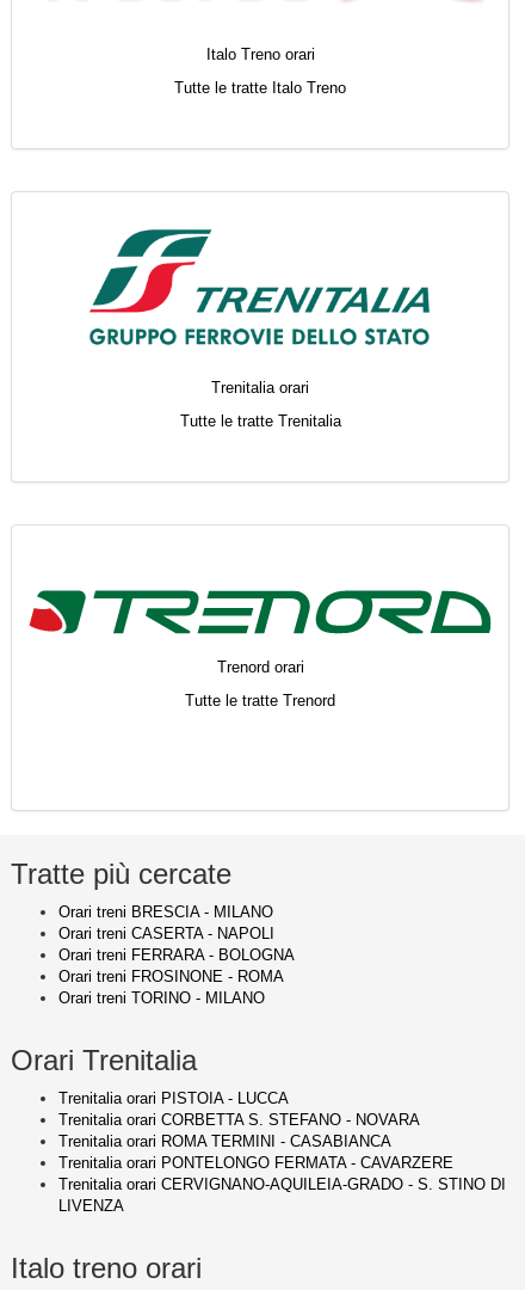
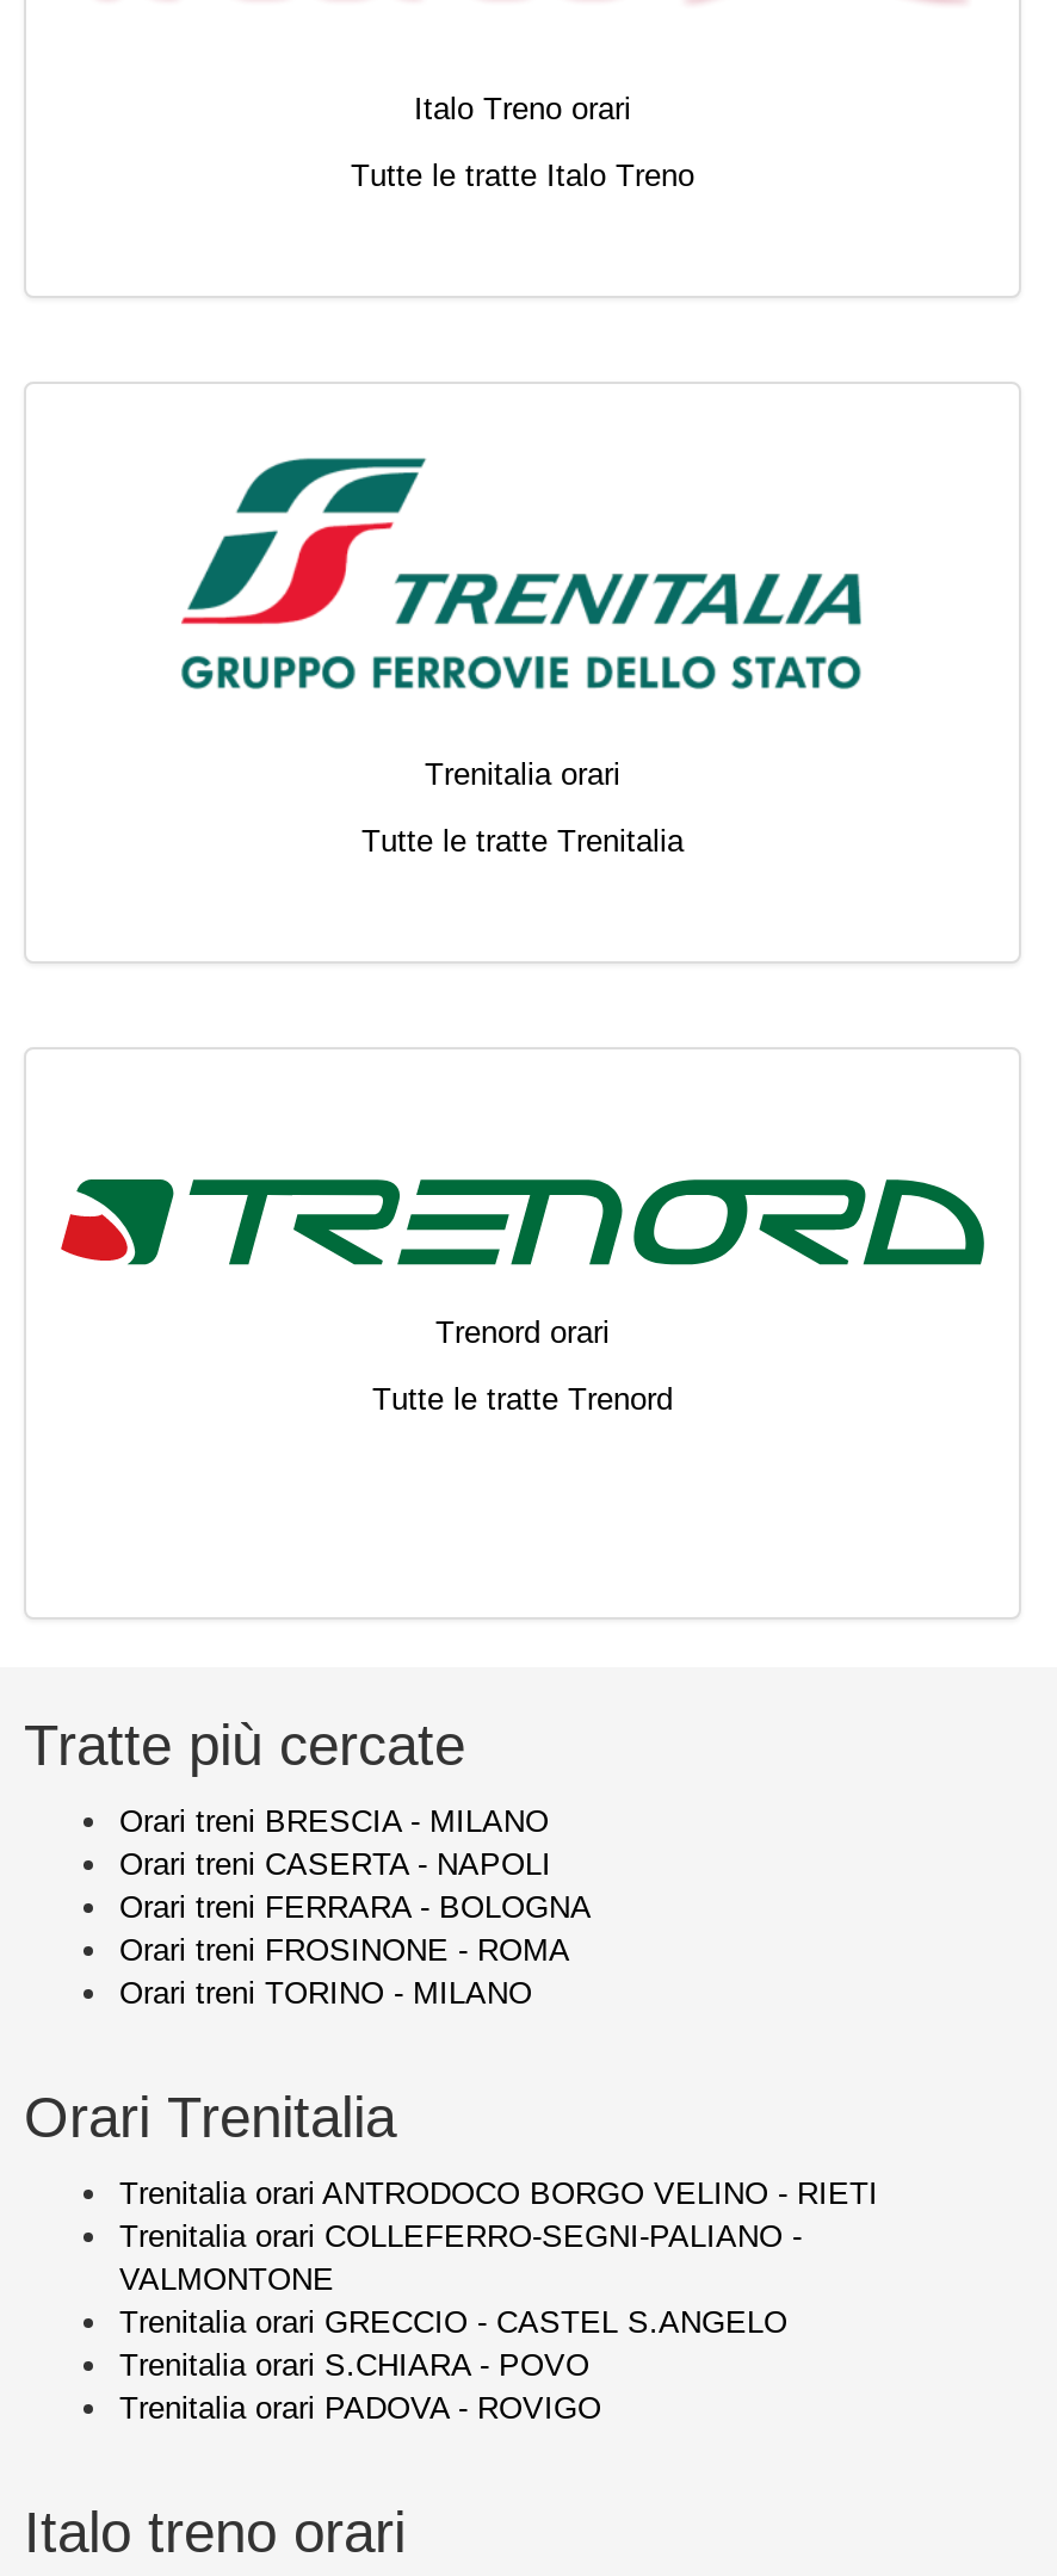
[58,1089,506,1214] Trenitalia orari PISTOIA - LUCCA | Trenitalia orari CORBETTA S. STEFANO - NOVARA | Trenitalia orari ROMA TERMINI - CASABIANCA | Trenitalia orari PONTELONGO FERMATA - CAVARZERE | Trenitalia orari CERVIGNANO-AQUILEIA-GRADO - S. STINO DI | LIVENZA -> [119,2174,878,2425] Trenitalia orari ANTRODOCO BORGO VELINO - RIETI | Trenitalia orari COLLEFERRO-SEGNI-PALIANO - | VALMONTONE | Trenitalia orari GRECCIO - CASTEL S.ANGELO | Trenitalia orari S.CHIARA - POVO | Trenitalia orari PADOVA - ROVIGO

